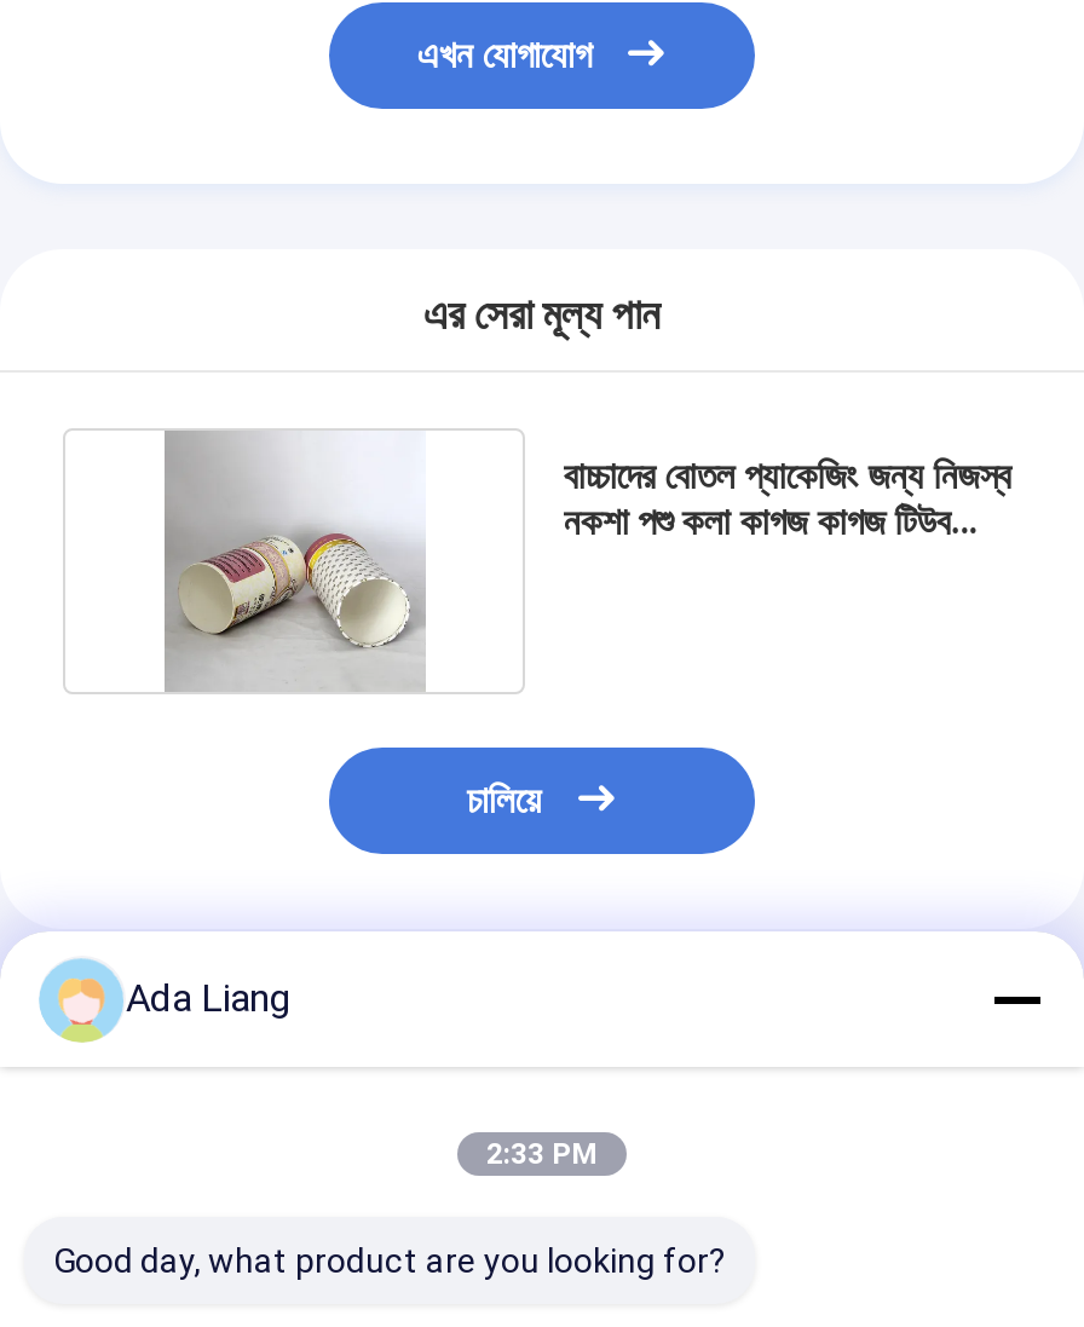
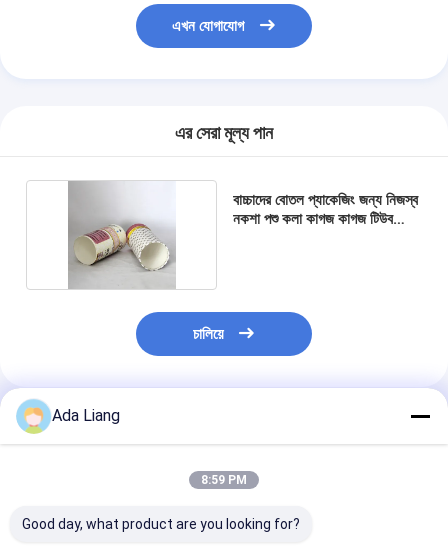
[486,1137,598,1171] 2:33 PM -> [201,473,247,487] 8:59 PM

